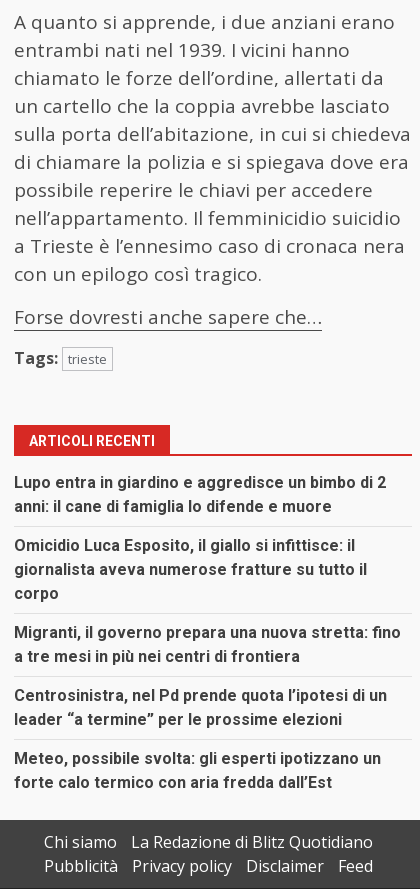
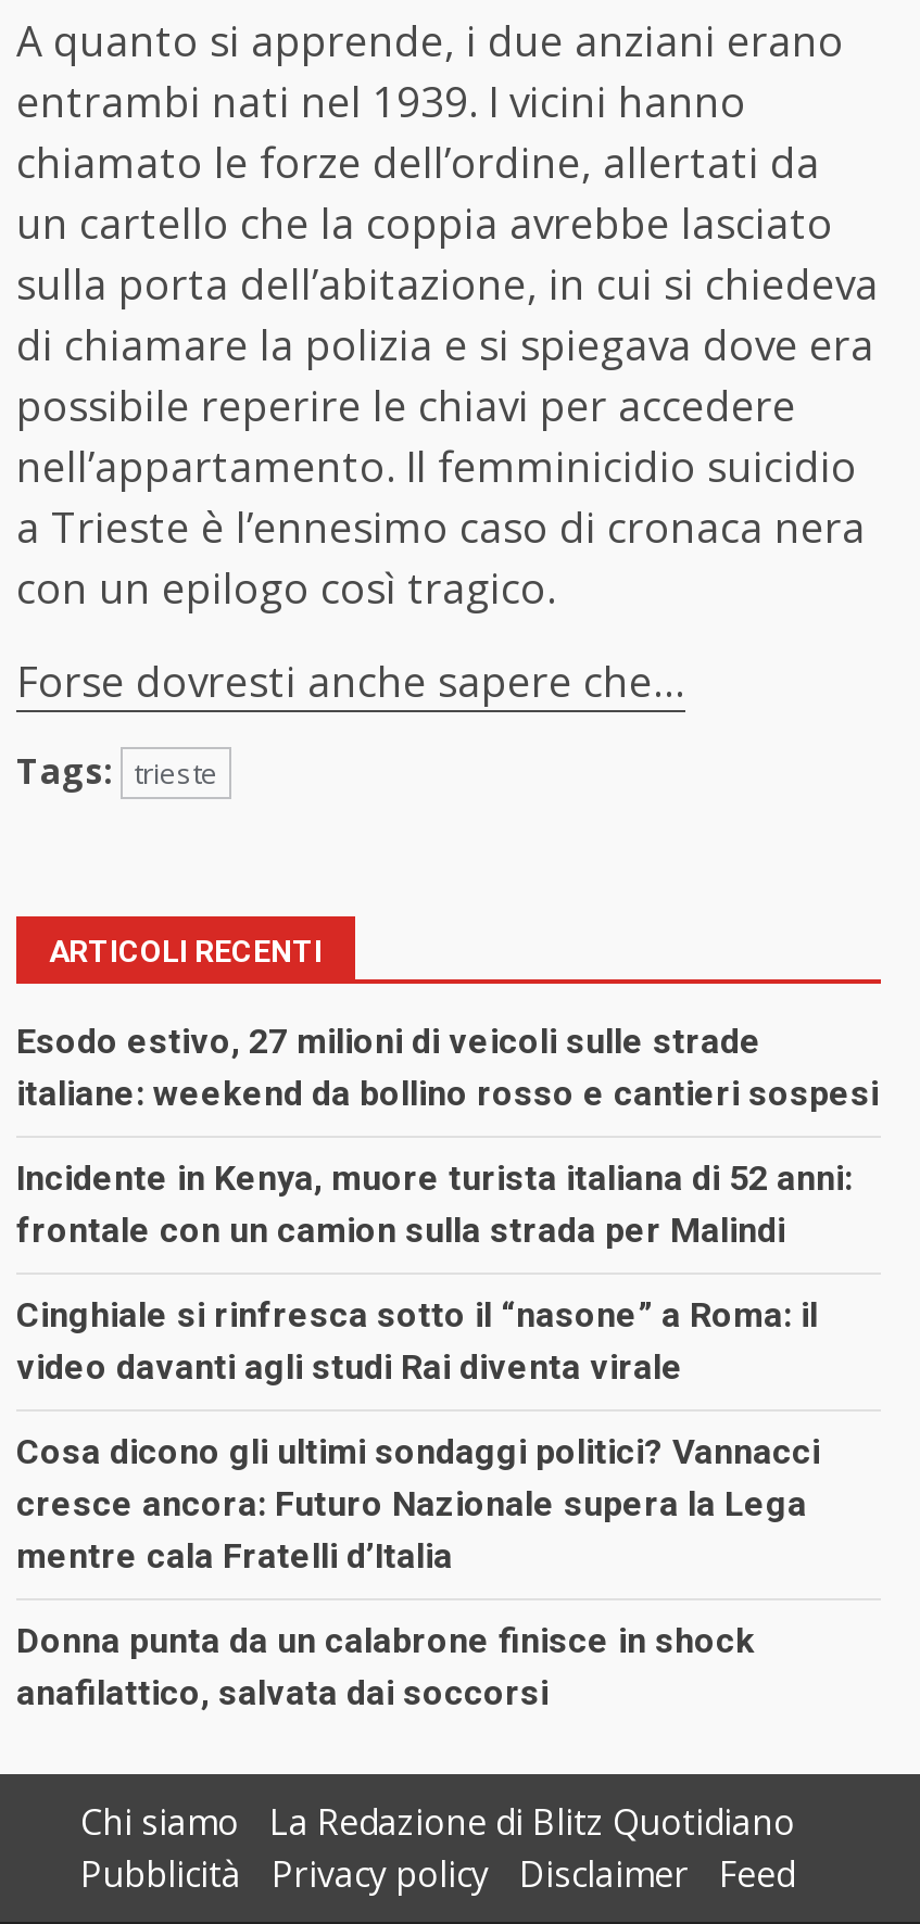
[14,473,386,516] Lupo entra in giardino e aggredisce un bimbo di 2 | anni: il cane di famiglia lo difende e muore -> [16,1020,879,1113] Esodo estivo, 27 milioni di veicoli sulle strade | italiane: weekend da bollino rosso e cantieri sospesi
[14,536,367,603] Omicidio Luca Esposito, il giallo si infittisce: il | giornalista aveva numerose fratture su tutto il | corpo -> [16,1157,853,1250] Incidente in Kenya, muore turista italiana di 52 anni: | frontale con un camion sulla strada per Malindi
[14,623,401,666] Migranti, il governo prepara una nuova stretta: fino | a tre mesi in più nei centri di frontiera -> [16,1293,818,1387] Cinghiale si rinfresca sotto il “nasone” a Roma: il | video davanti agli studi Rai diventa virale
[14,686,387,729] Centrosinistra, nel Pd prende quota l’ipotesi di un | leader “a termine” per le prossime elezioni -> [16,1430,820,1576] Cosa dicono gli ultimi sondaggi politici? Vannacci | cresce ancora: Futuro Nazionale supera la Lega | mentre cala Fratelli d’Italia
[14,749,381,792] Meteo, possibile svolta: gli esperti ipotizzano un | forte calo termico con aria fredda dall’Est -> [16,1619,755,1712] Donna punta da un calabrone finisce in shock | anafilattico, salvata dai soccorsi

